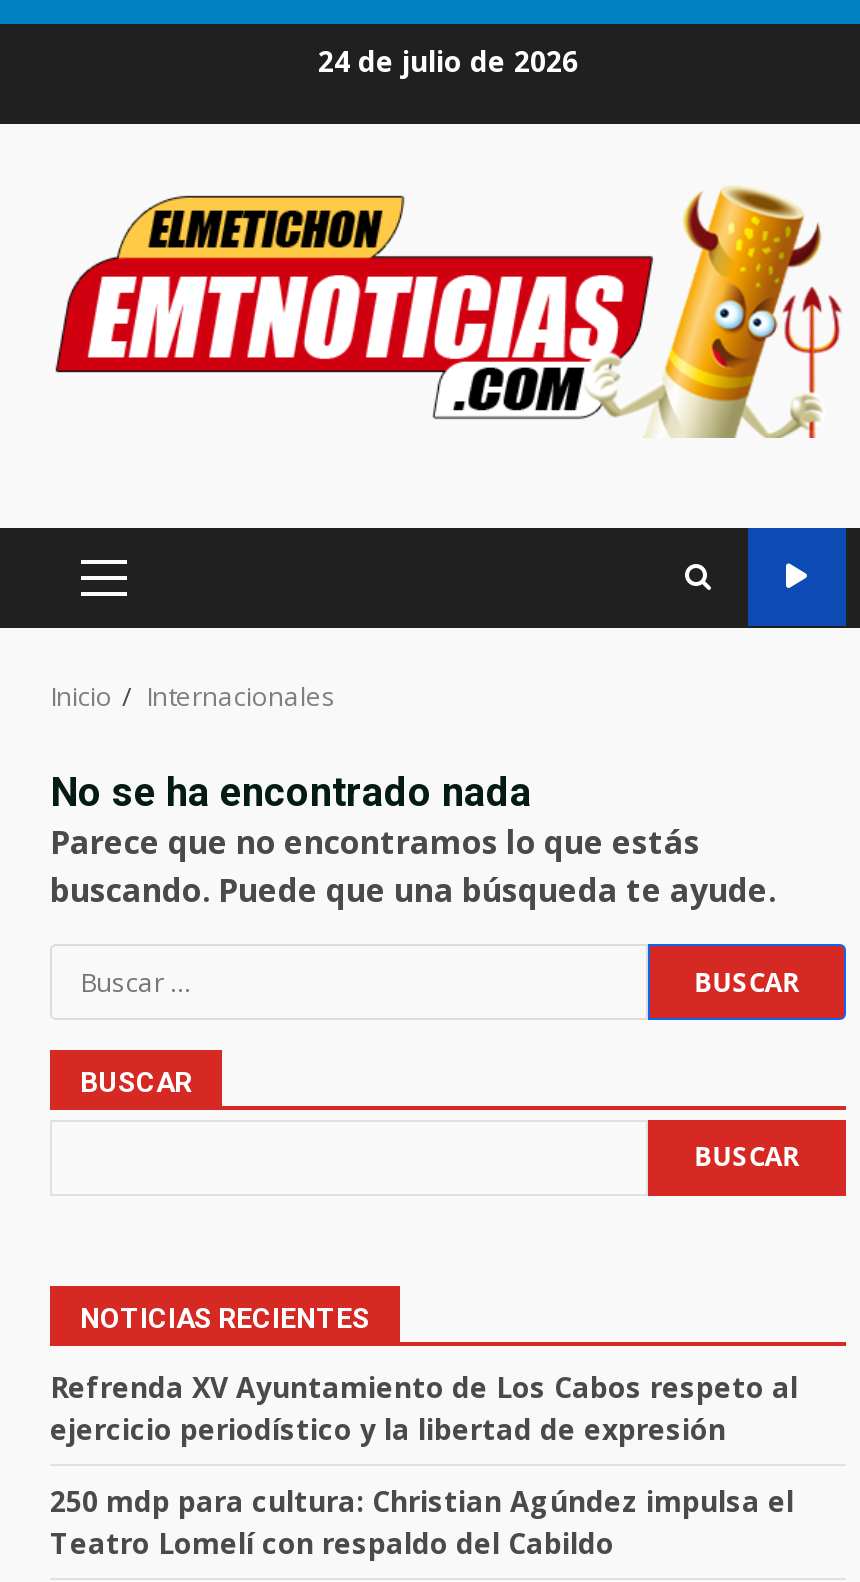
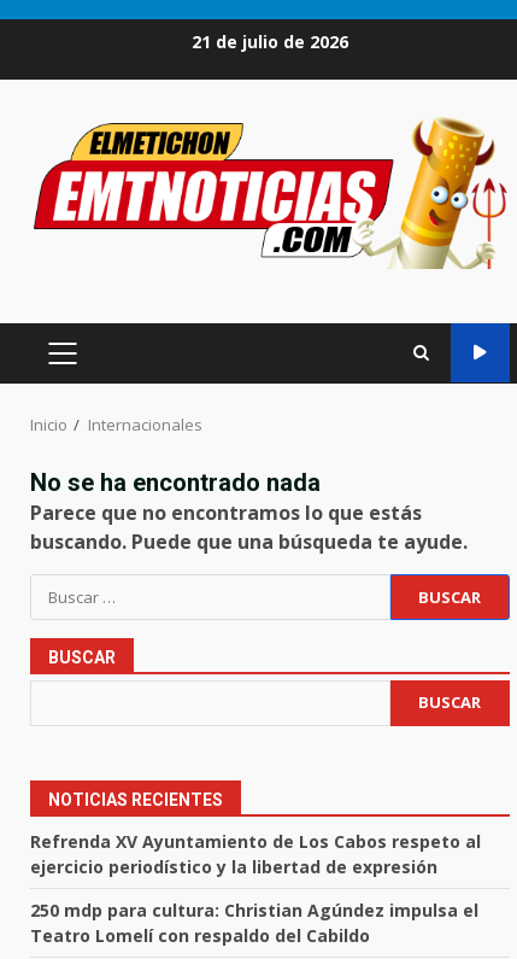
[318,41,578,79] 24 de julio de 2026 -> [192,30,348,52] 21 de julio de 2026

